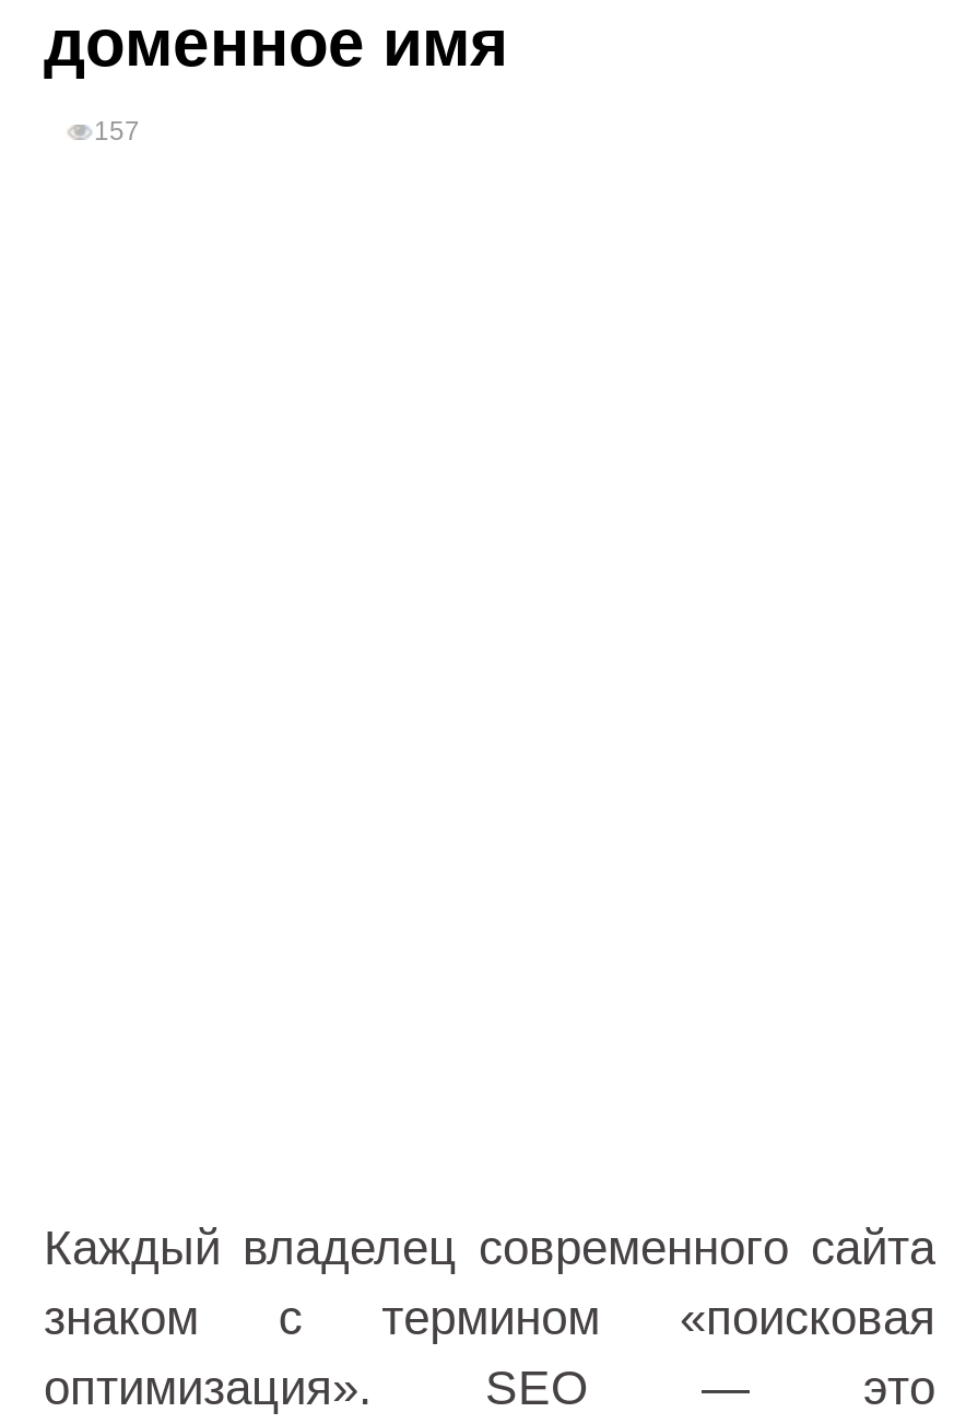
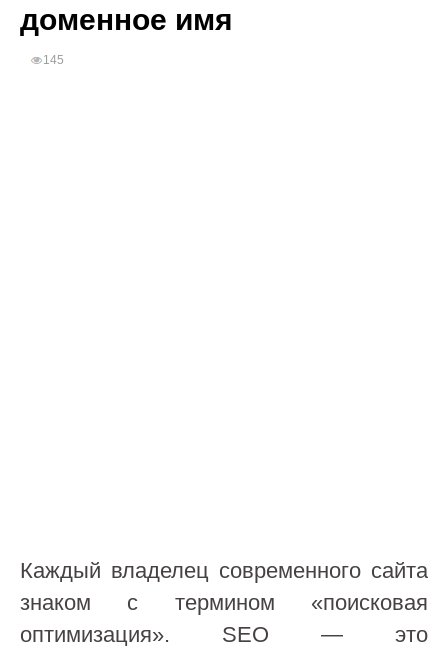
[94,116,140,147] 157 -> [43,53,64,67] 145

